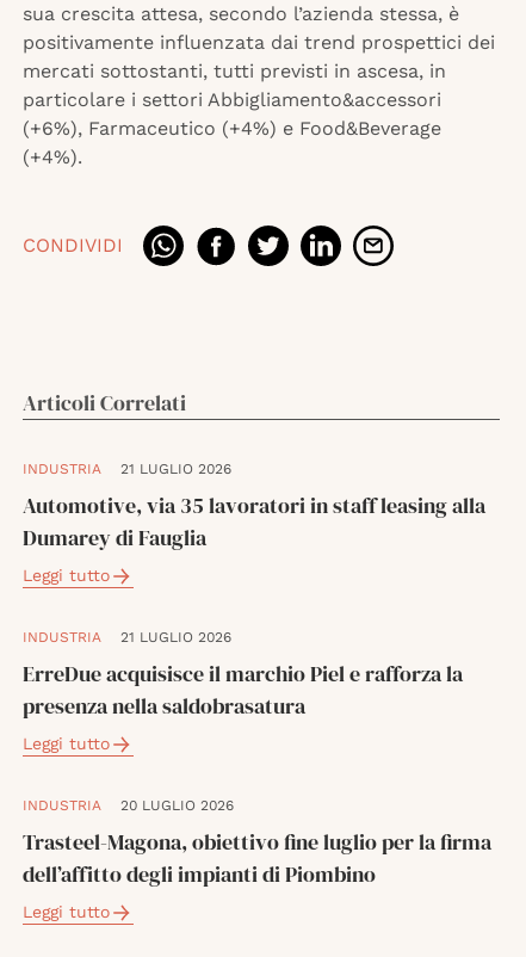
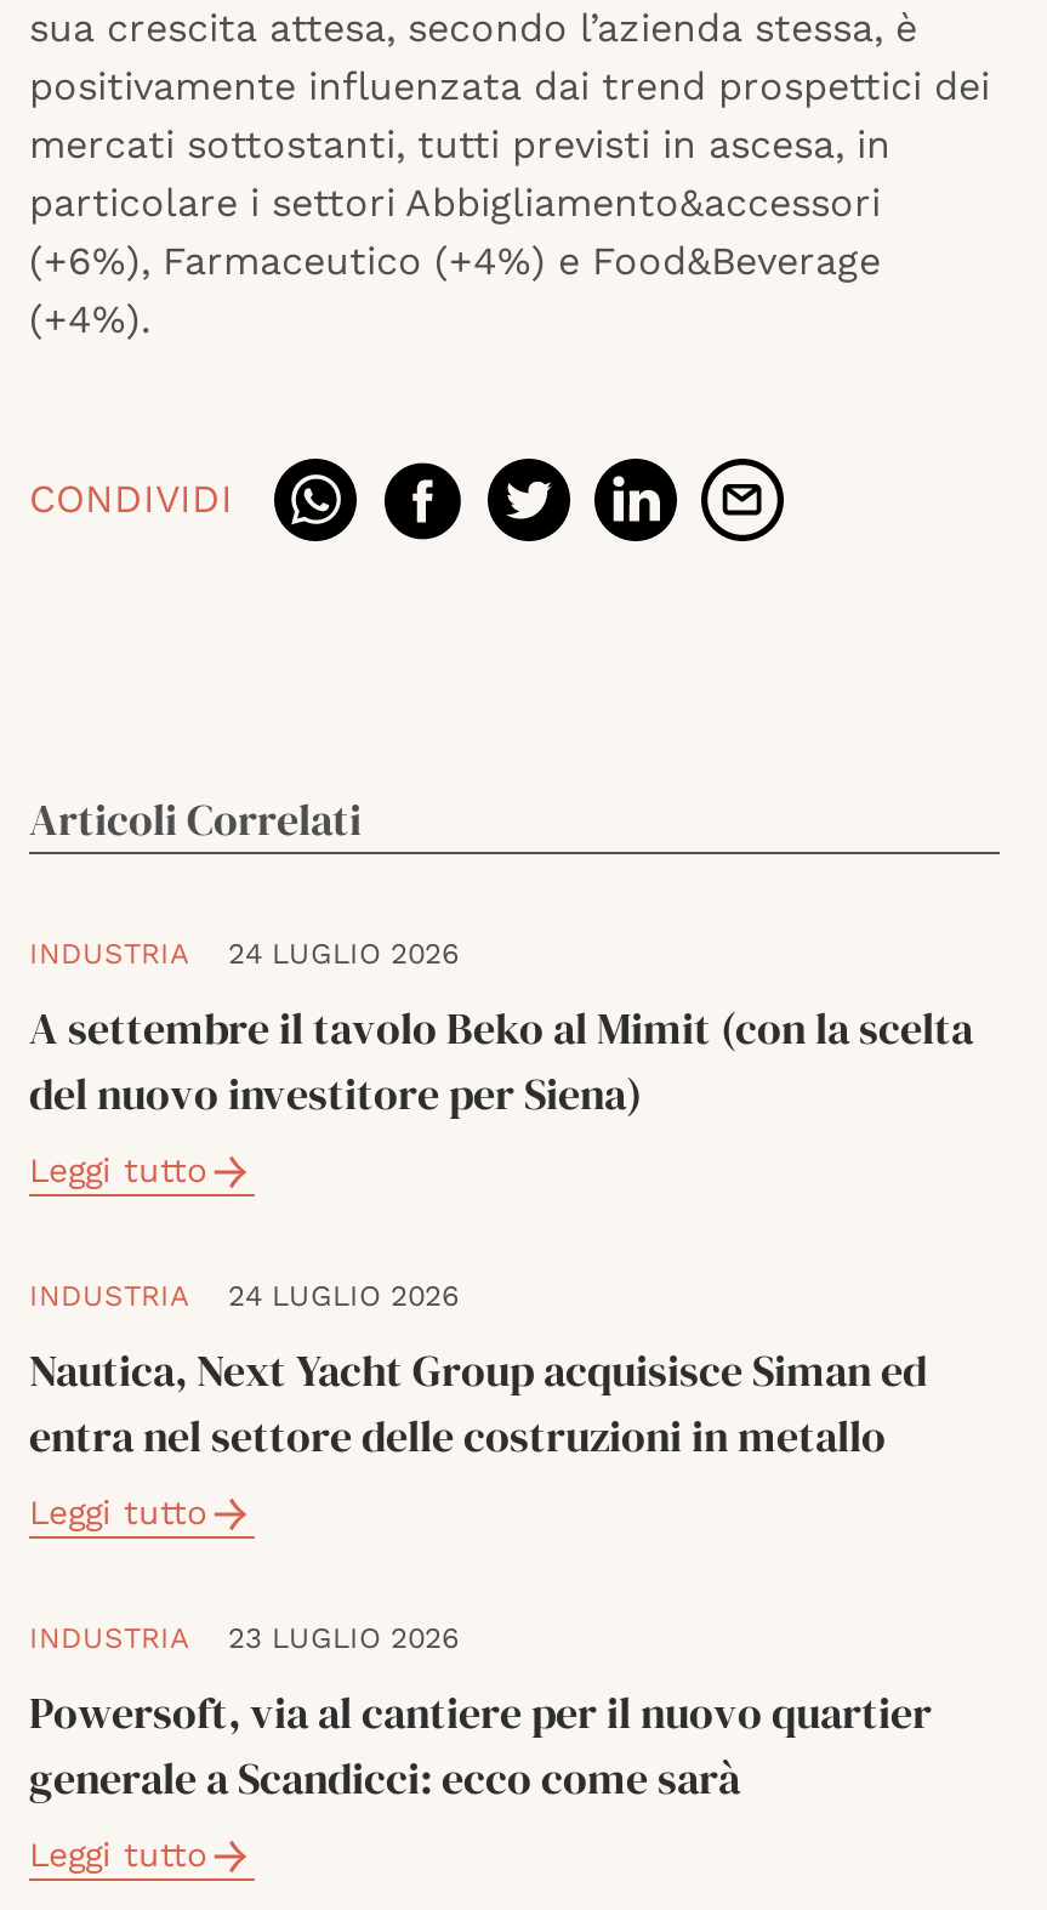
[23,461,485,553] 21 LUGLIO 2026 | Automotive, via 35 lavoratori in staff leasing alla | Dumarey di Fauglia -> [29,938,973,1125] 24 LUGLIO 2026 | A settembre il tavolo Beko al Mimit (con la scelta | del nuovo investitore per Siena)
[23,629,463,721] 21 LUGLIO 2026 | ErreDue acquisisce il marchio Piel e rafforza la | presenza nella saldobrasatura -> [29,1280,927,1467] 24 LUGLIO 2026 | Nautica, Next Yacht Group acquisisce Siman ed | entra nel settore delle costruzioni in metallo
[23,798,491,889] 20 LUGLIO 2026 | Trasteel-Magona, obiettivo fine luglio per la firma | dell’affitto degli impianti di Piombino -> [29,1622,932,1809] 23 LUGLIO 2026 | Powersoft, via al cantiere per il nuovo quartier | generale a Scandicci: ecco come sarà

